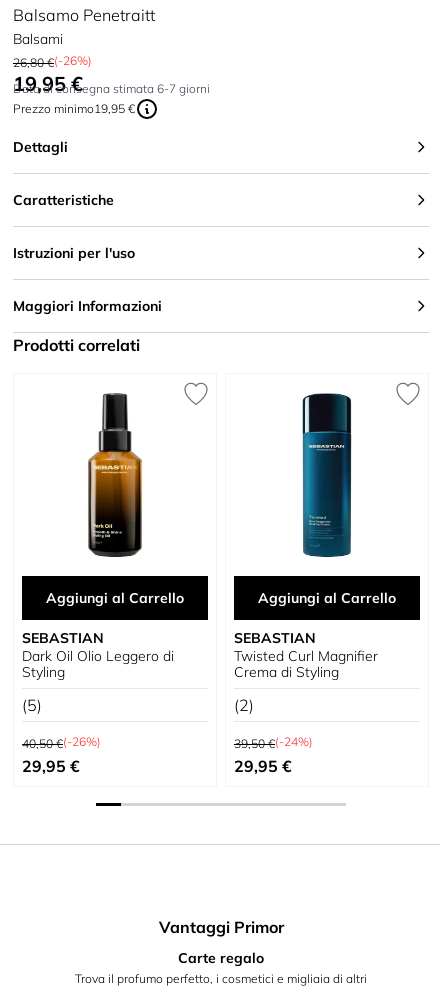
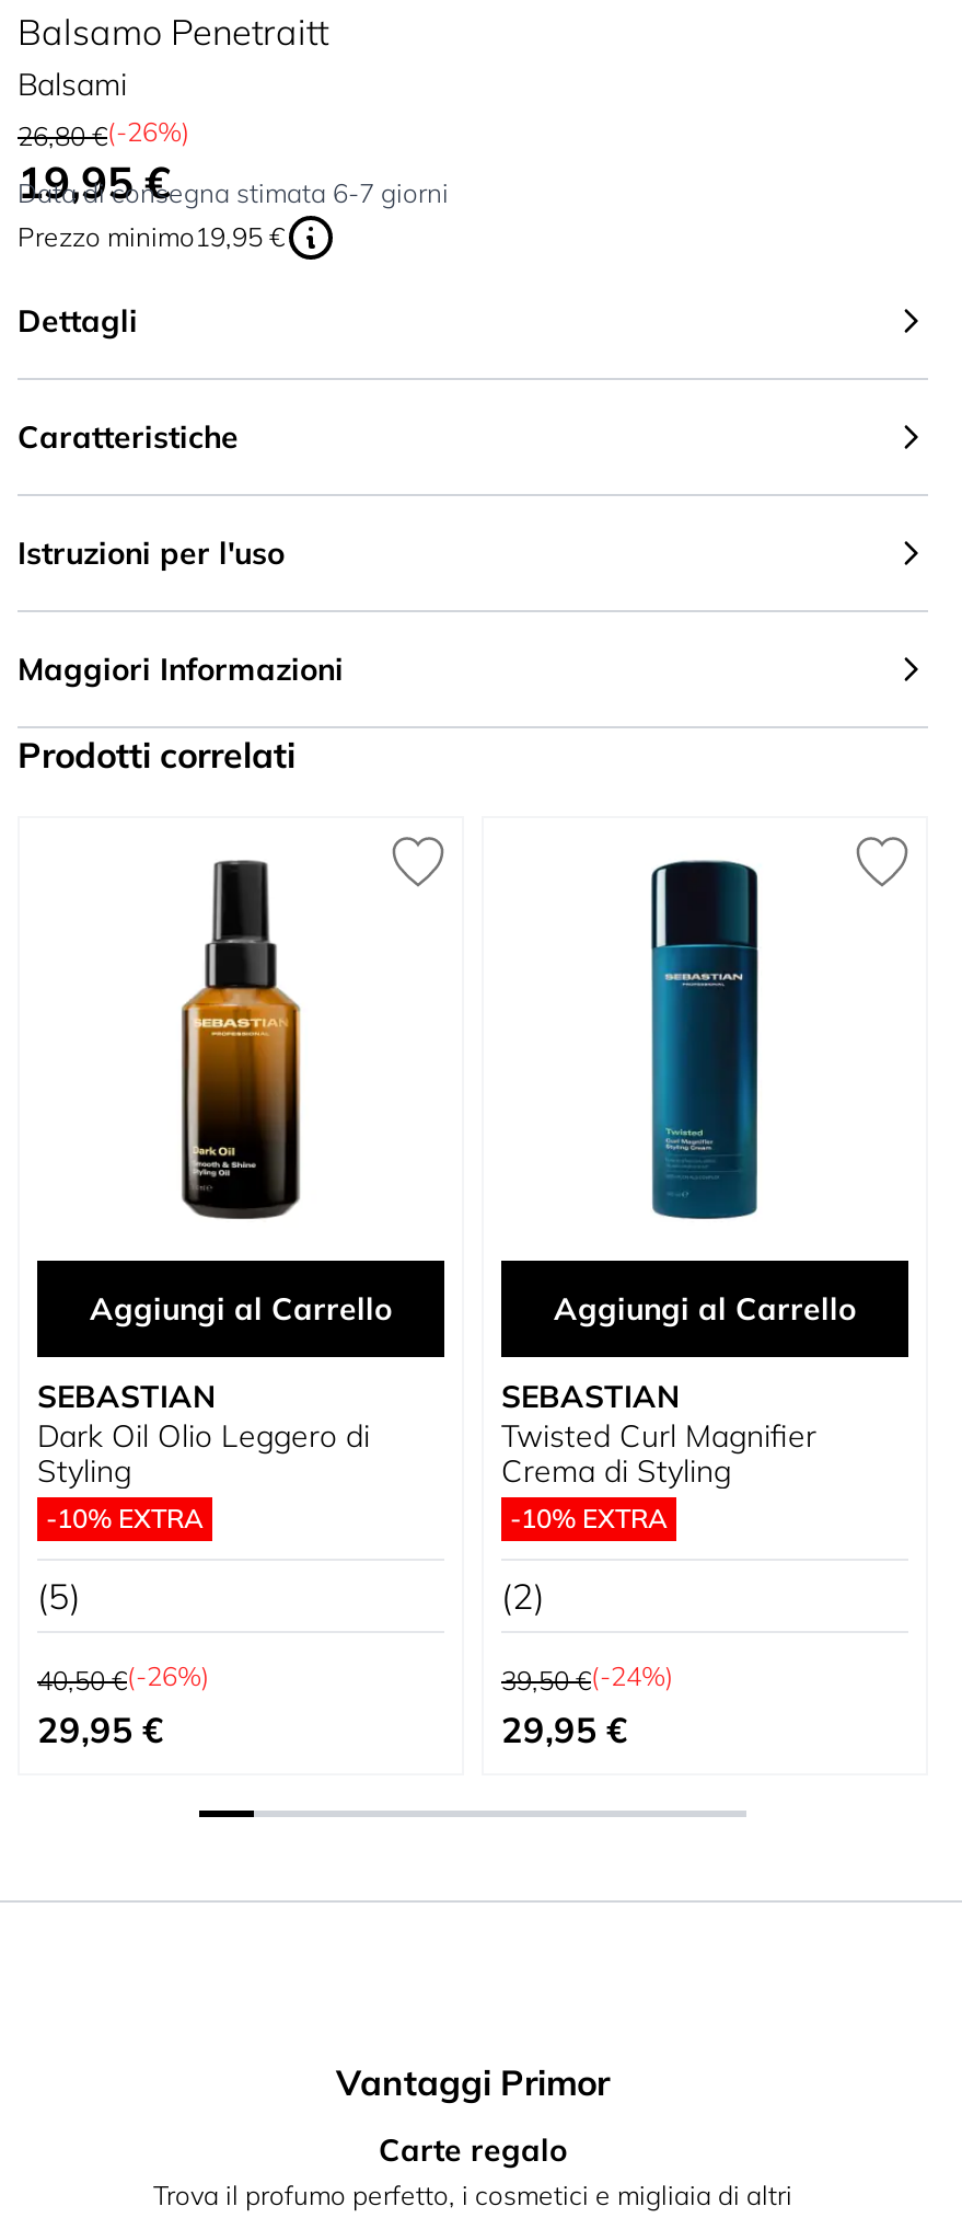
none -> [46,1502,204,1535] -10% EXTRA
none -> [510,1502,668,1535] -10% EXTRA

